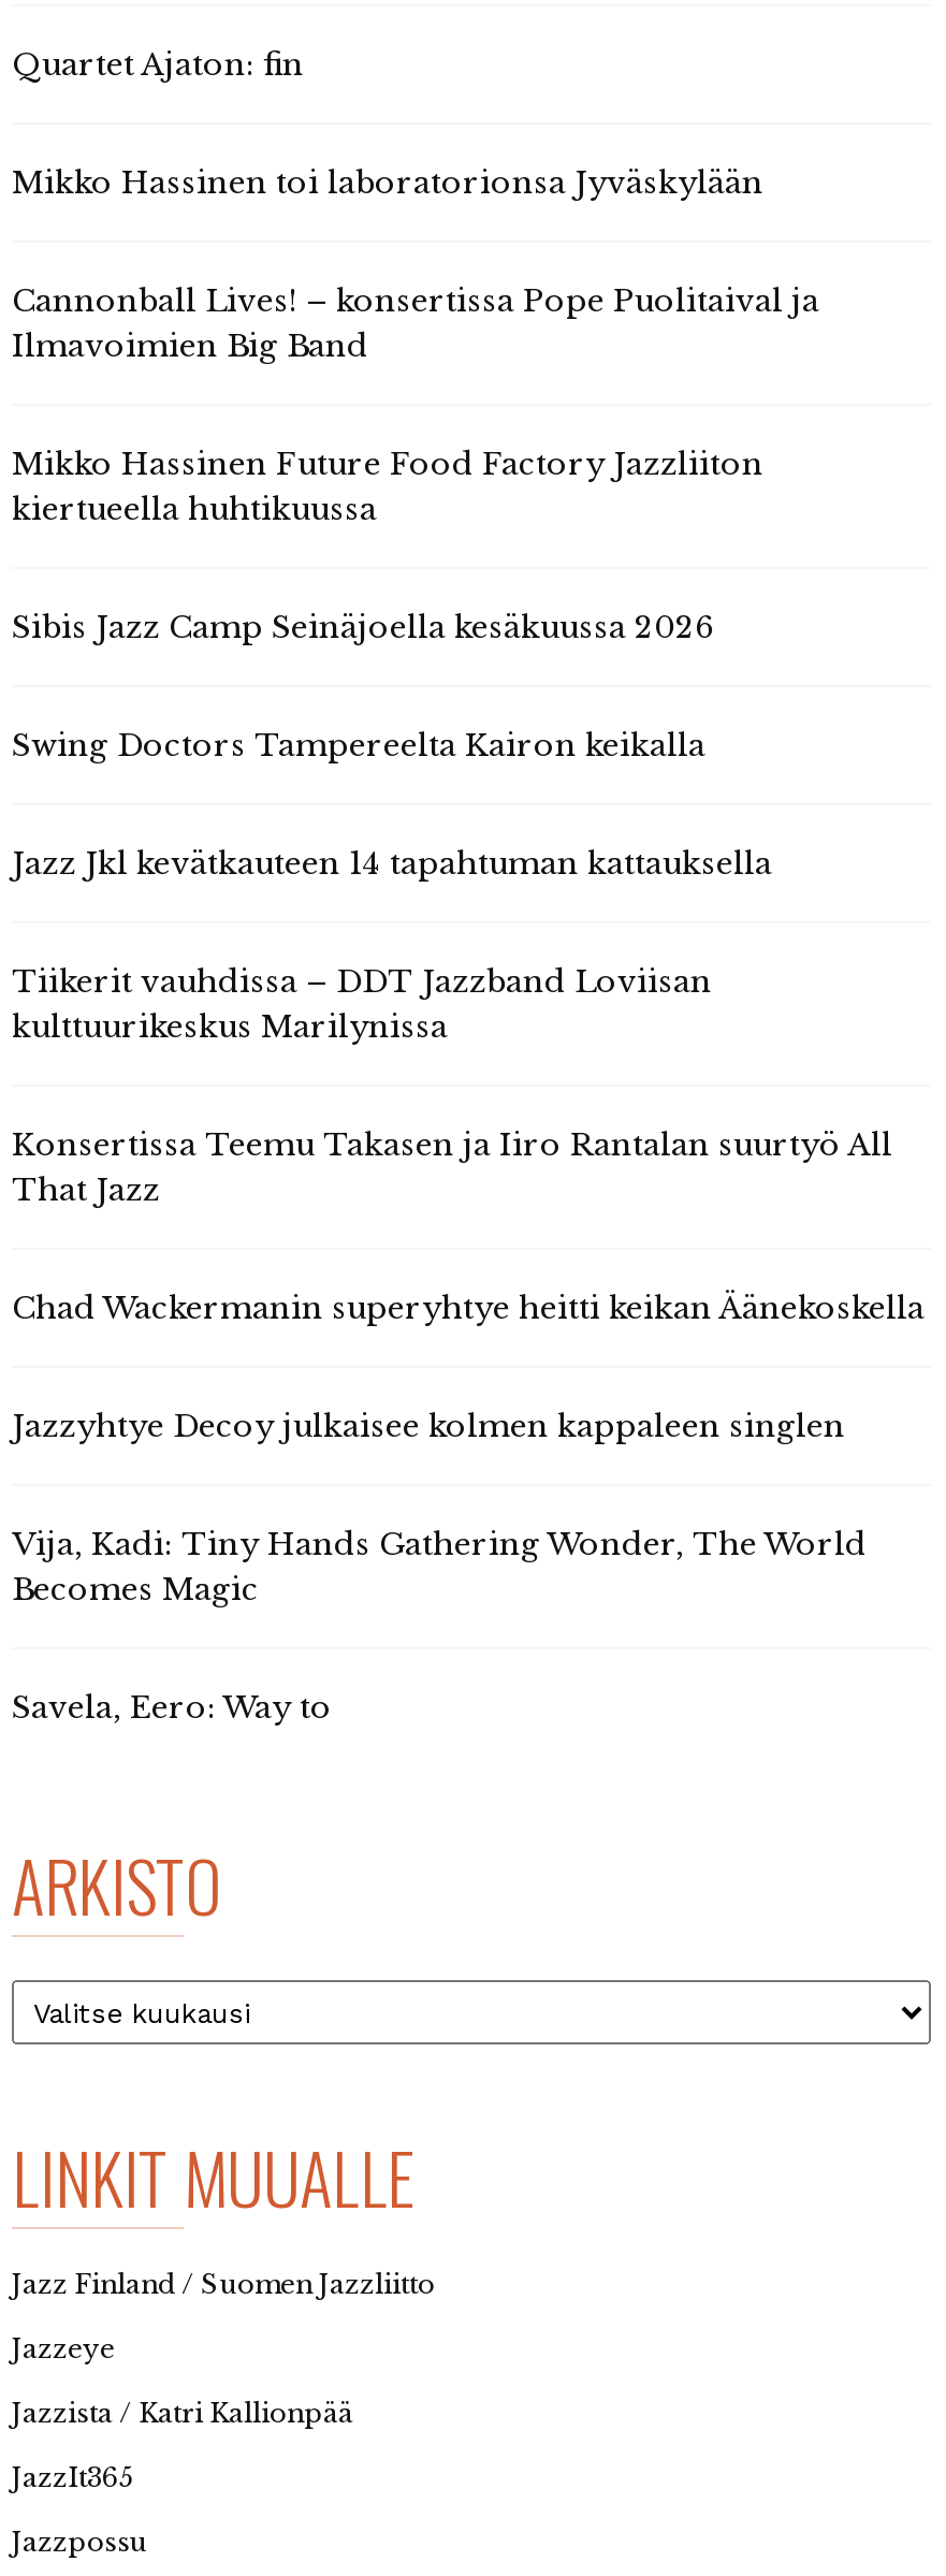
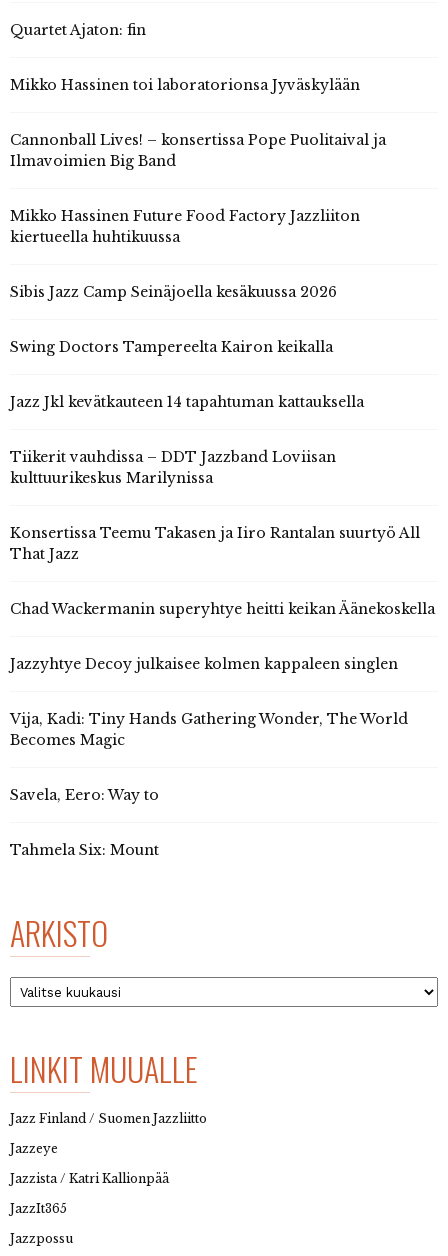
none -> [10,841,159,859] Tahmela Six: Mount

